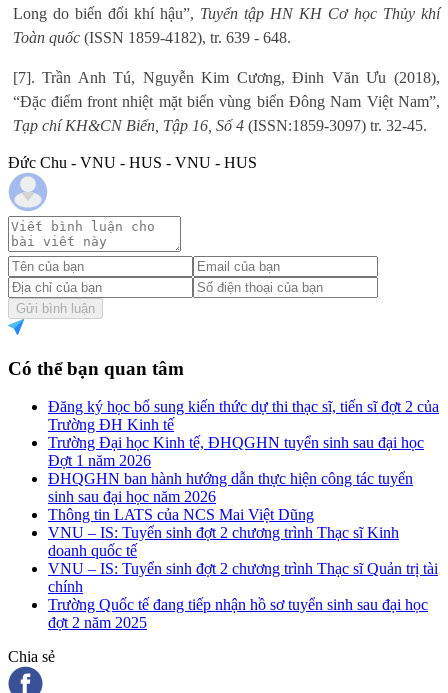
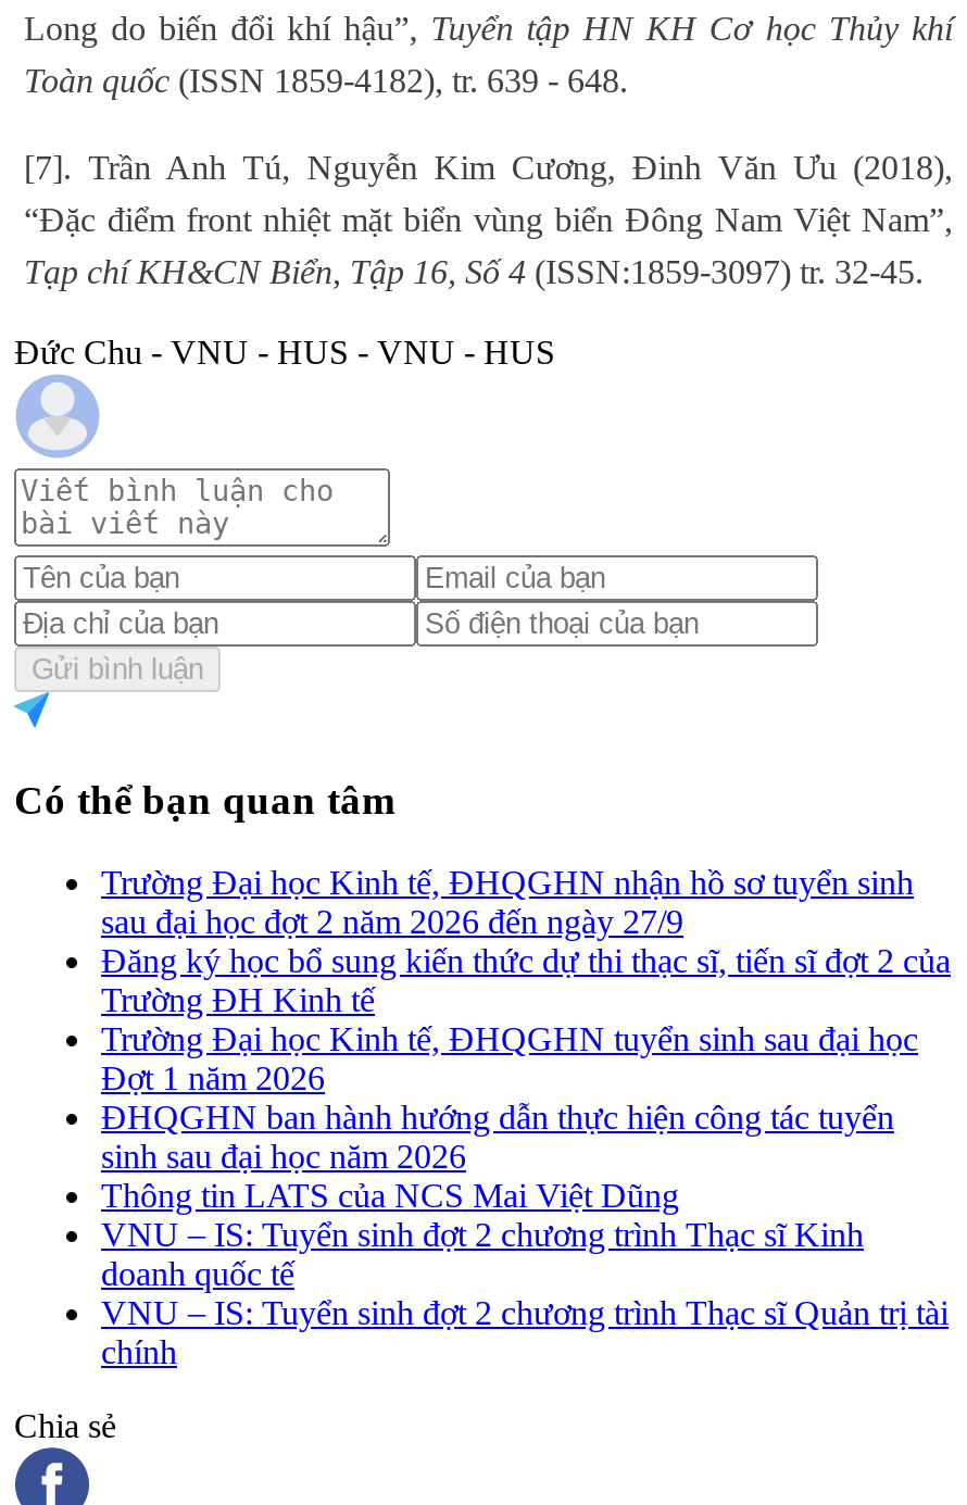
none -> [101,864,914,940] Trường Đại học Kinh tế, ĐHQGHN nhận hồ sơ tuyển sinh | sau đại học đợt 2 năm 2026 đến ngày 27/9
moved [48,398,439,595] -> [101,943,951,1371]: Đăng ký học bổ sung kiến thức dự thi thạc sĩ, tiến sĩ đợt 2 của | Trường ĐH Kinh tế | Trường Đại học Kinh tế, ĐHQGHN tuyển sinh sau đại học | ... | VNU – IS: Tuyển sinh đợt 2 chương trình Thạc sĩ Quản trị tài | chính
[48,596,428,631] Trường Quốc tế đang tiếp nhận hồ sơ tuyển sinh sau đại học | đợt 2 năm 2025 -> none

